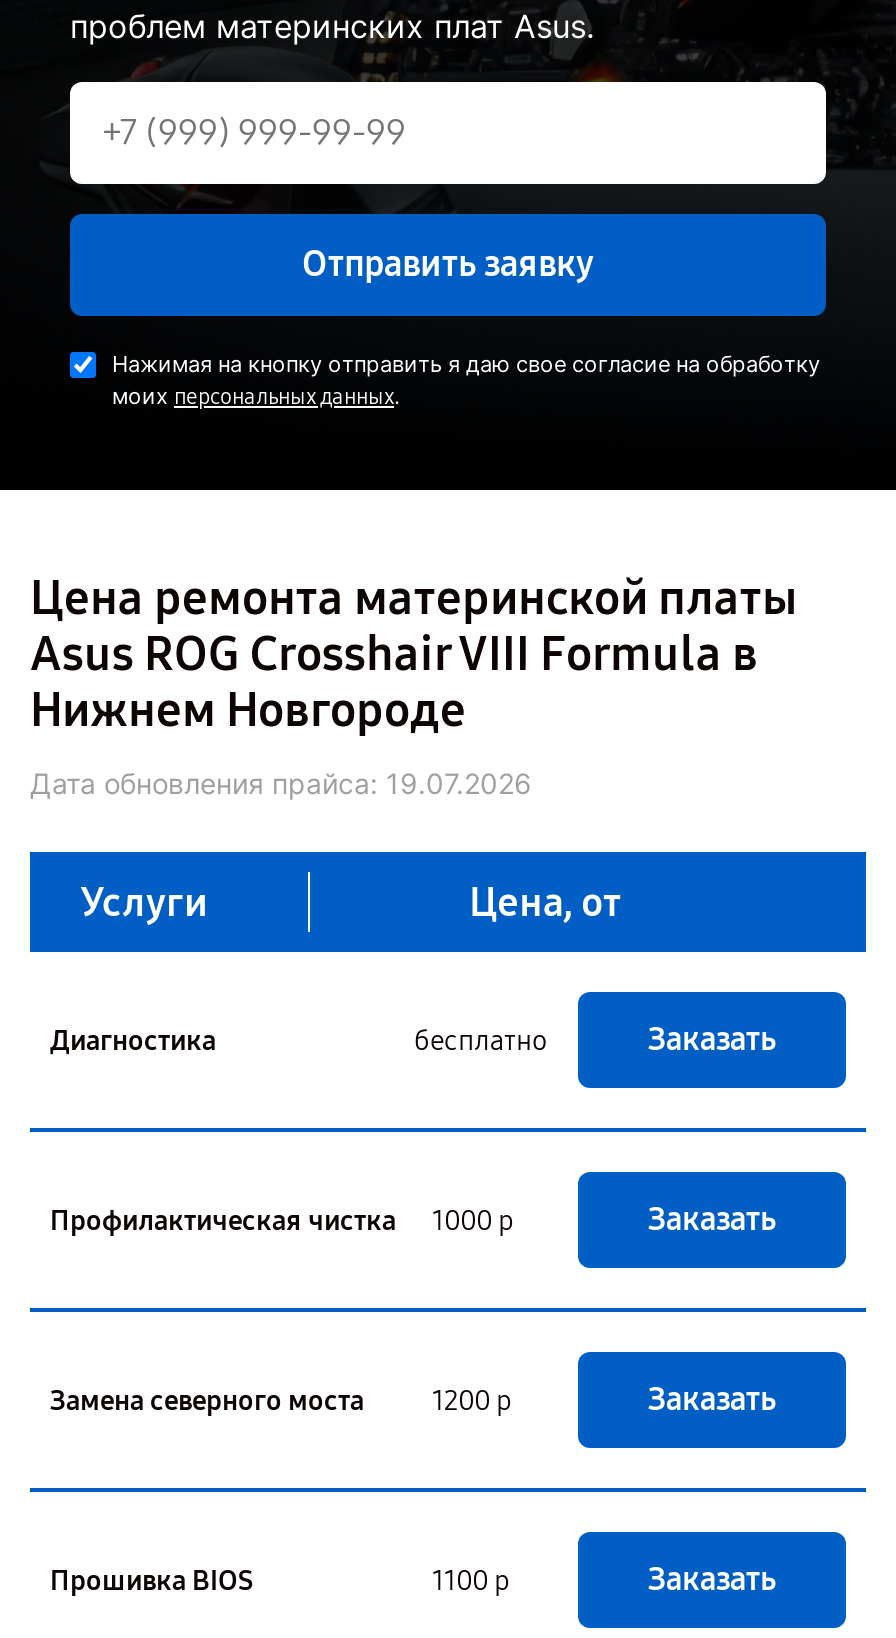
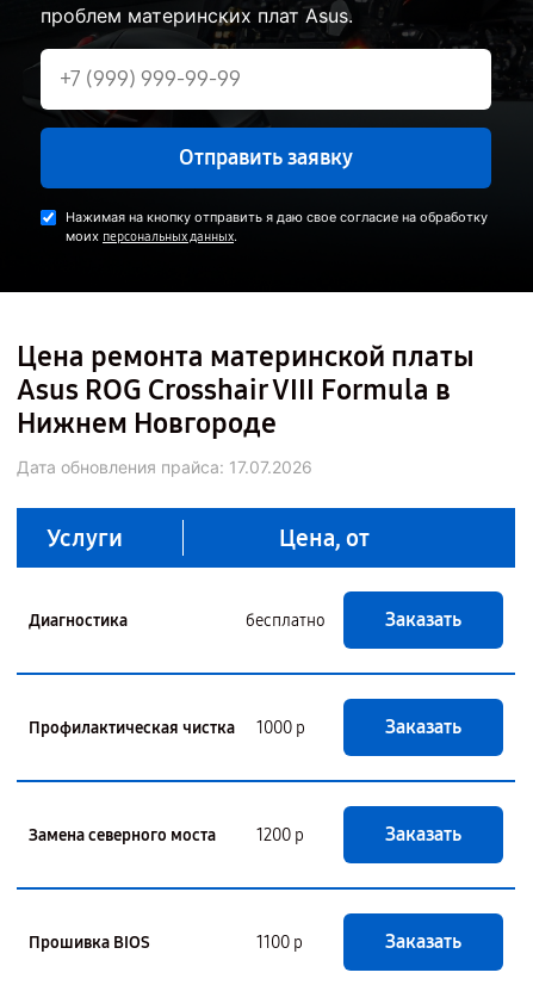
[30,766,532,800] Дата обновления прайса: 19.07.2026 -> [17,457,312,477] Дата обновления прайса: 17.07.2026

